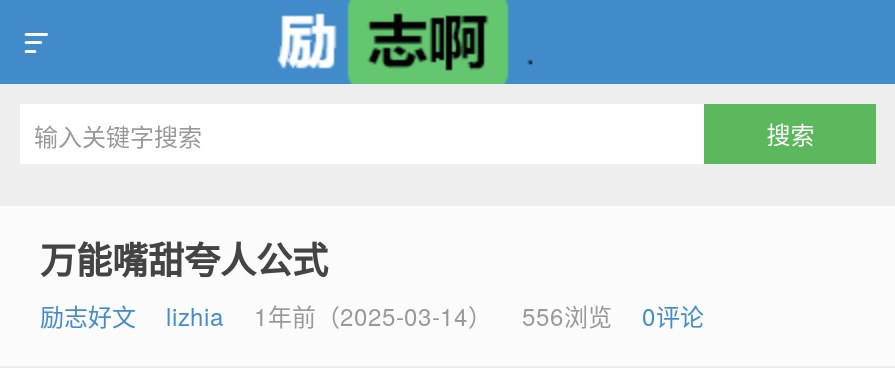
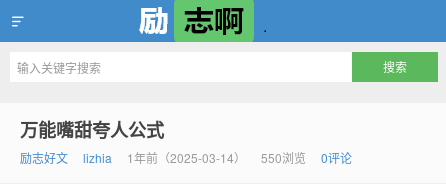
[40,298,704,332] 励志好文 lizhia 1年前（2025-03-14） 556浏览 0评论 -> [20,149,352,166] 励志好文 lizhia 1年前（2025-03-14） 550浏览 0评论

